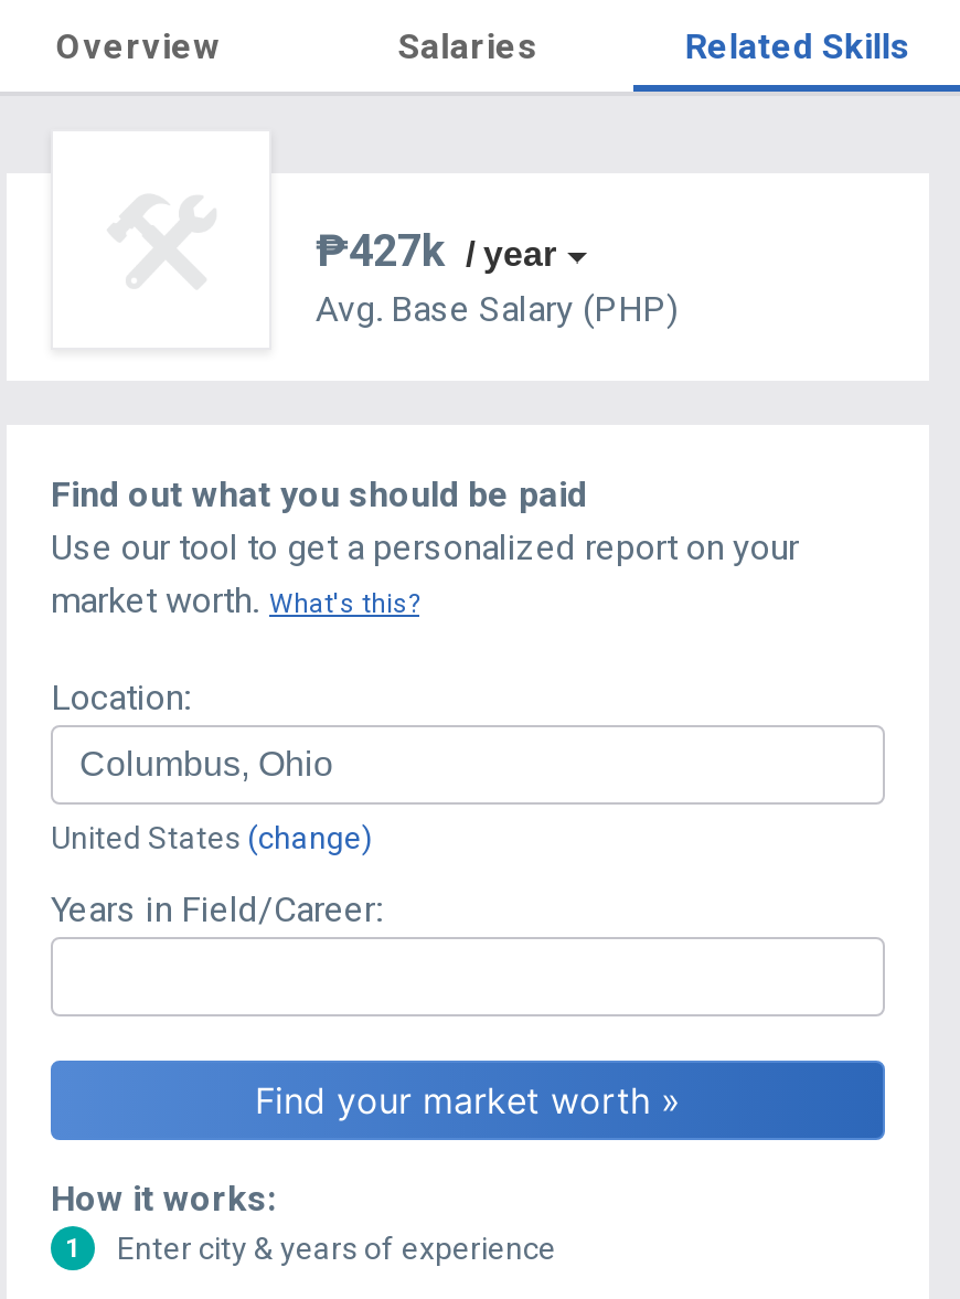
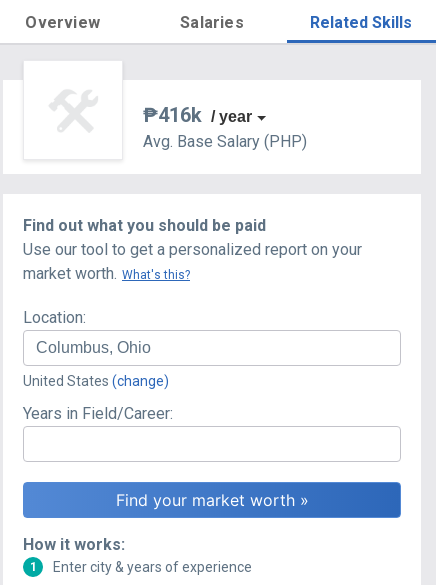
[316,225,556,278] ₱427k / year -> [143,103,252,127] ₱416k / year

